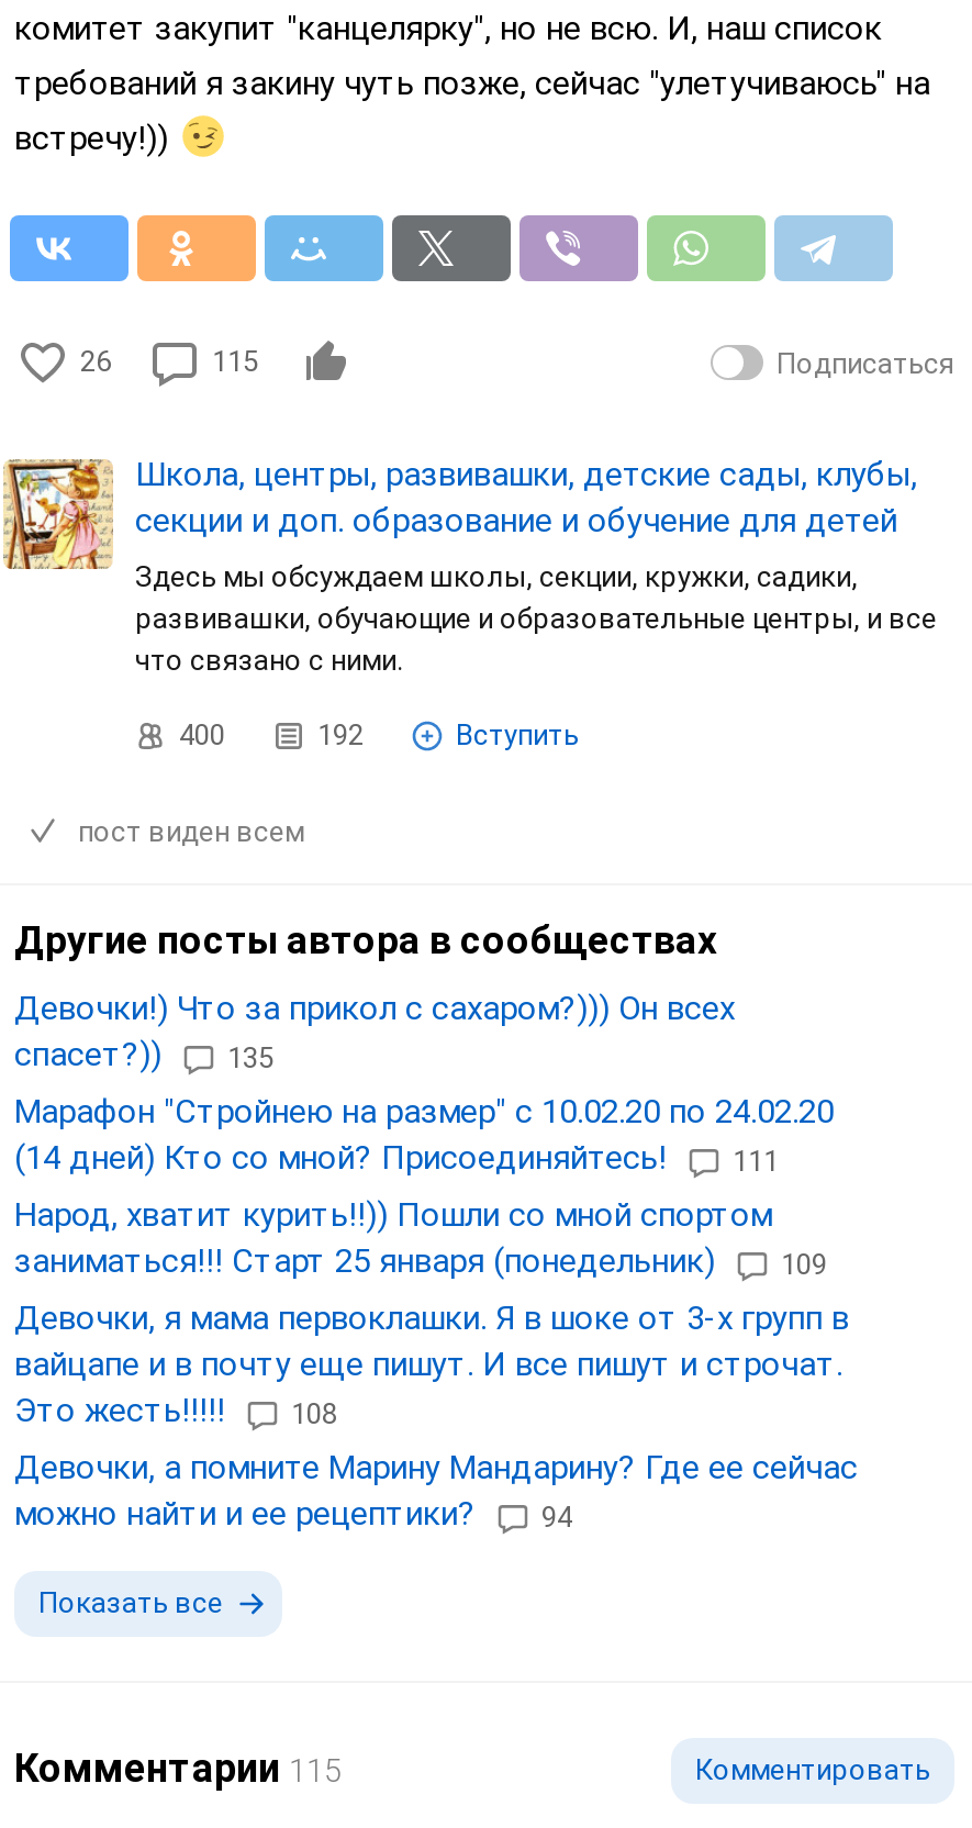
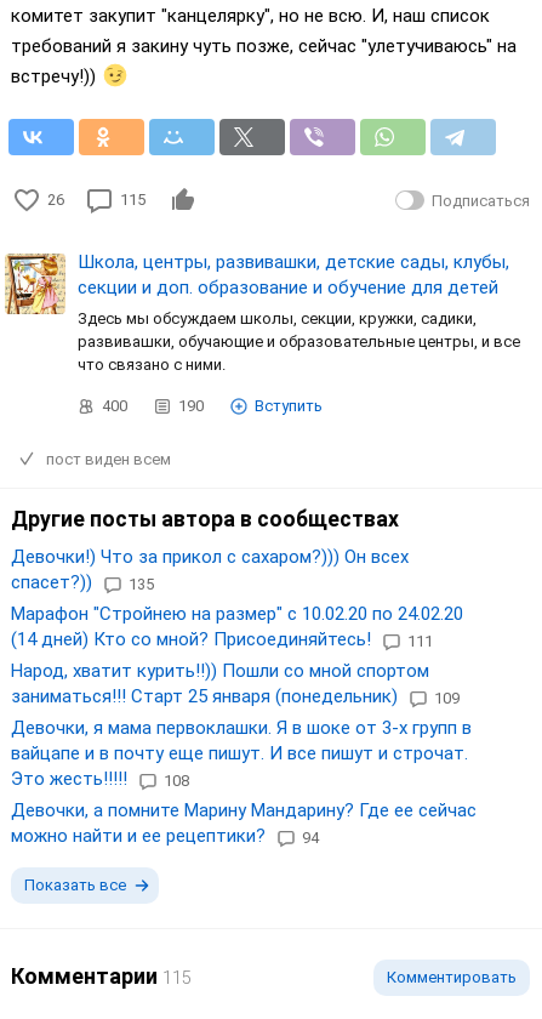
[317,719,364,752] 192 -> [178,397,204,415] 190

